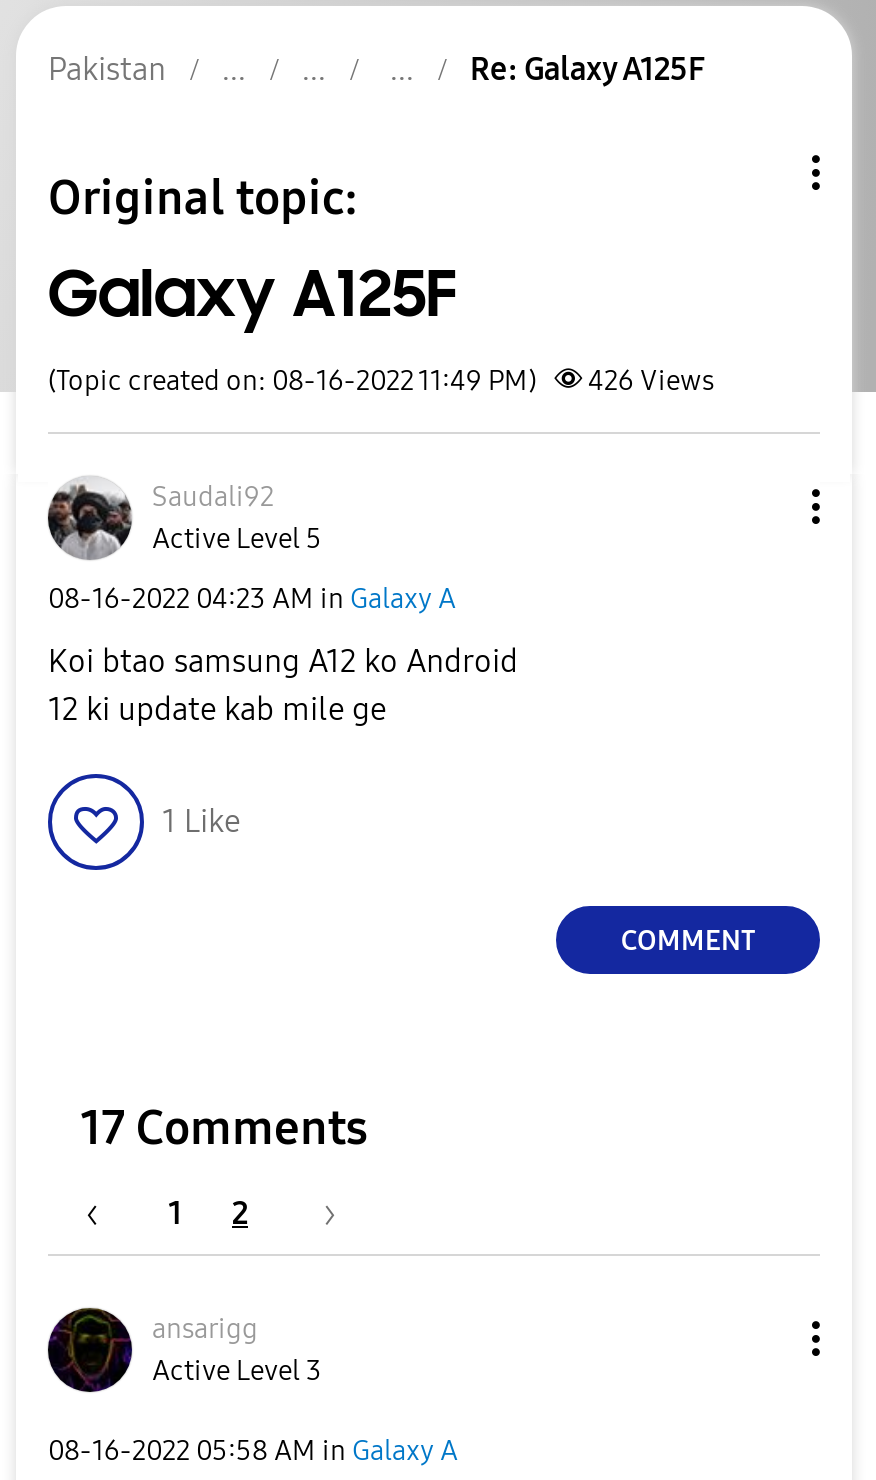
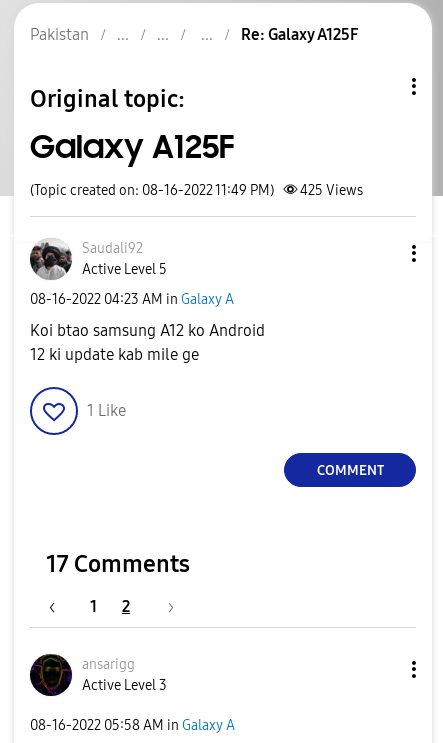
[48,364,714,398] (Topic created on: 08-16-2022 11:49 PM) 426 Views -> [30,182,363,199] (Topic created on: 08-16-2022 11:49 PM) 425 Views

